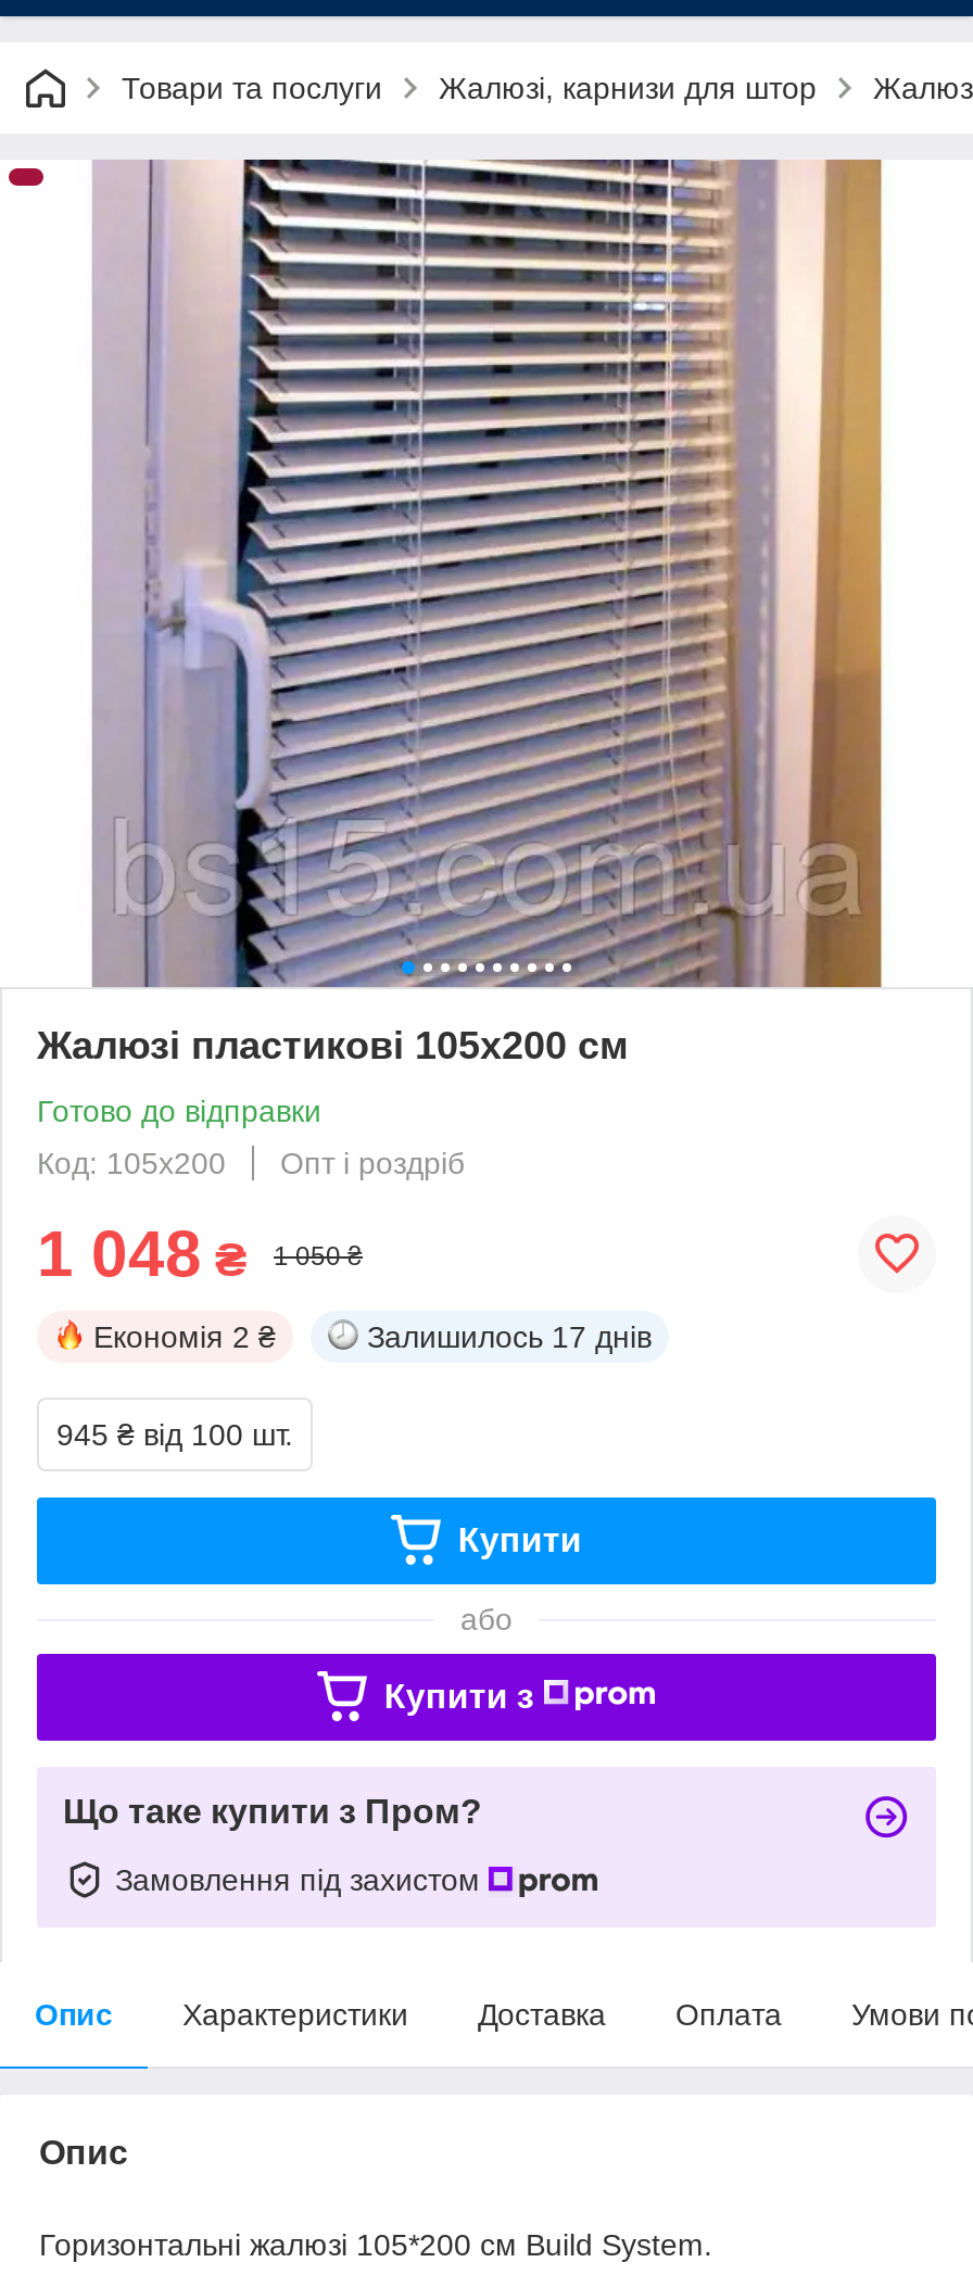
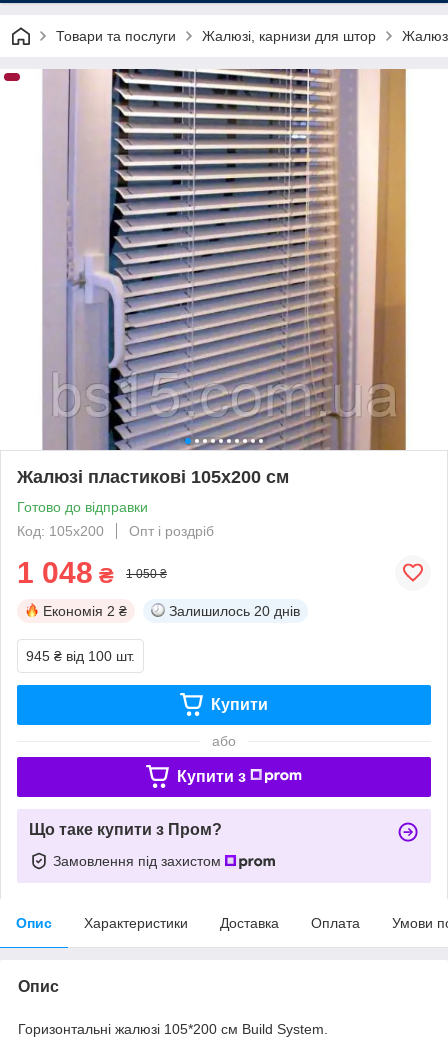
[367,1319,652,1354] Залишилось 17 днів -> [169,603,300,619] Залишилось 20 днів

